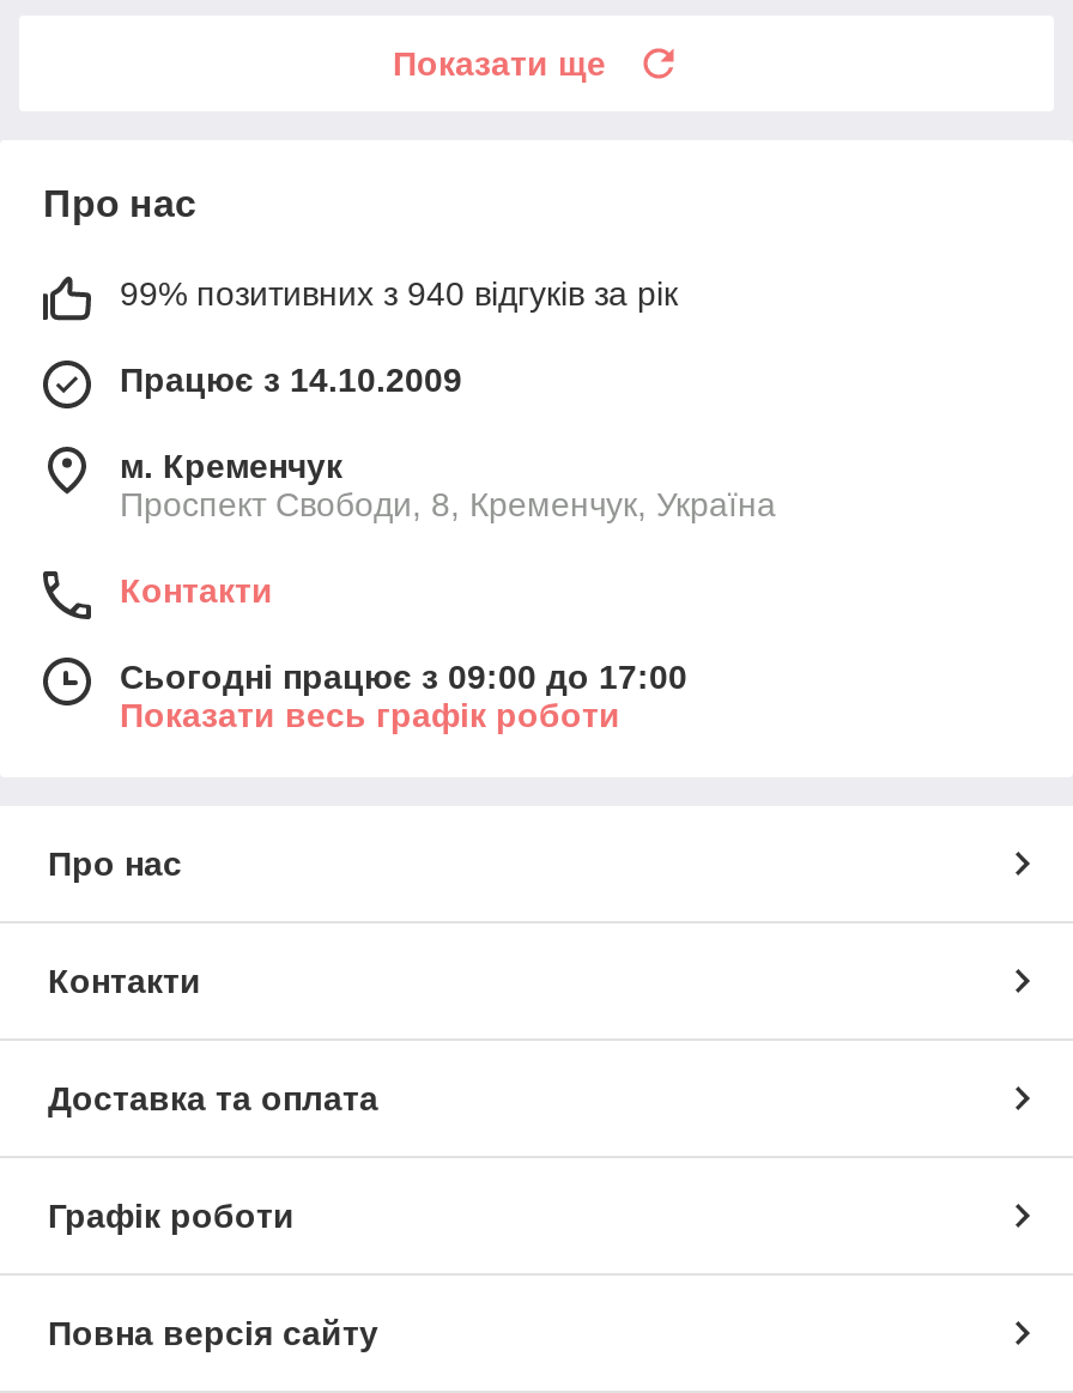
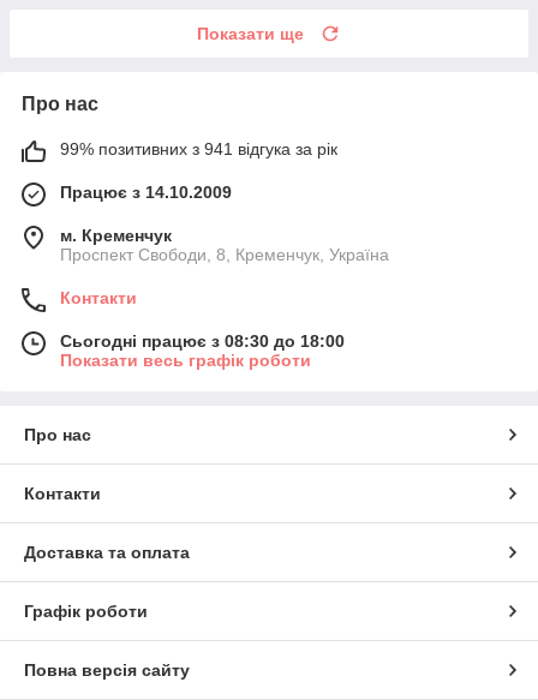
[120,274,678,312] 99% позитивних з 940 відгуків за рік -> [60,139,337,158] 99% позитивних з 941 відгука за рік
[120,657,687,695] Сьогодні працює з 09:00 до 17:00 -> [60,331,345,350] Сьогодні працює з 08:30 до 18:00

